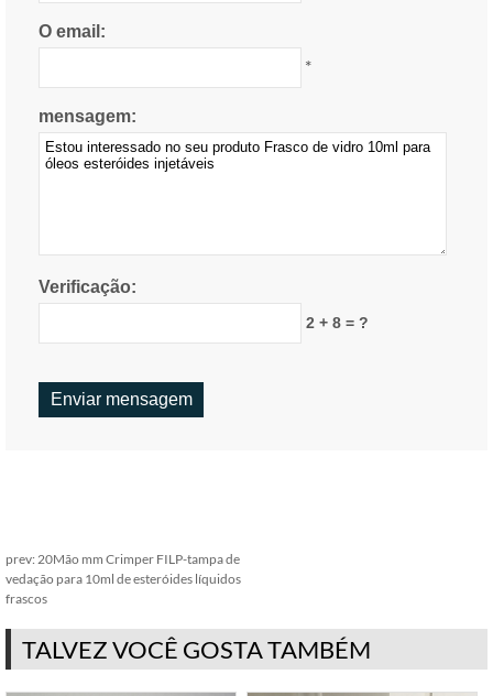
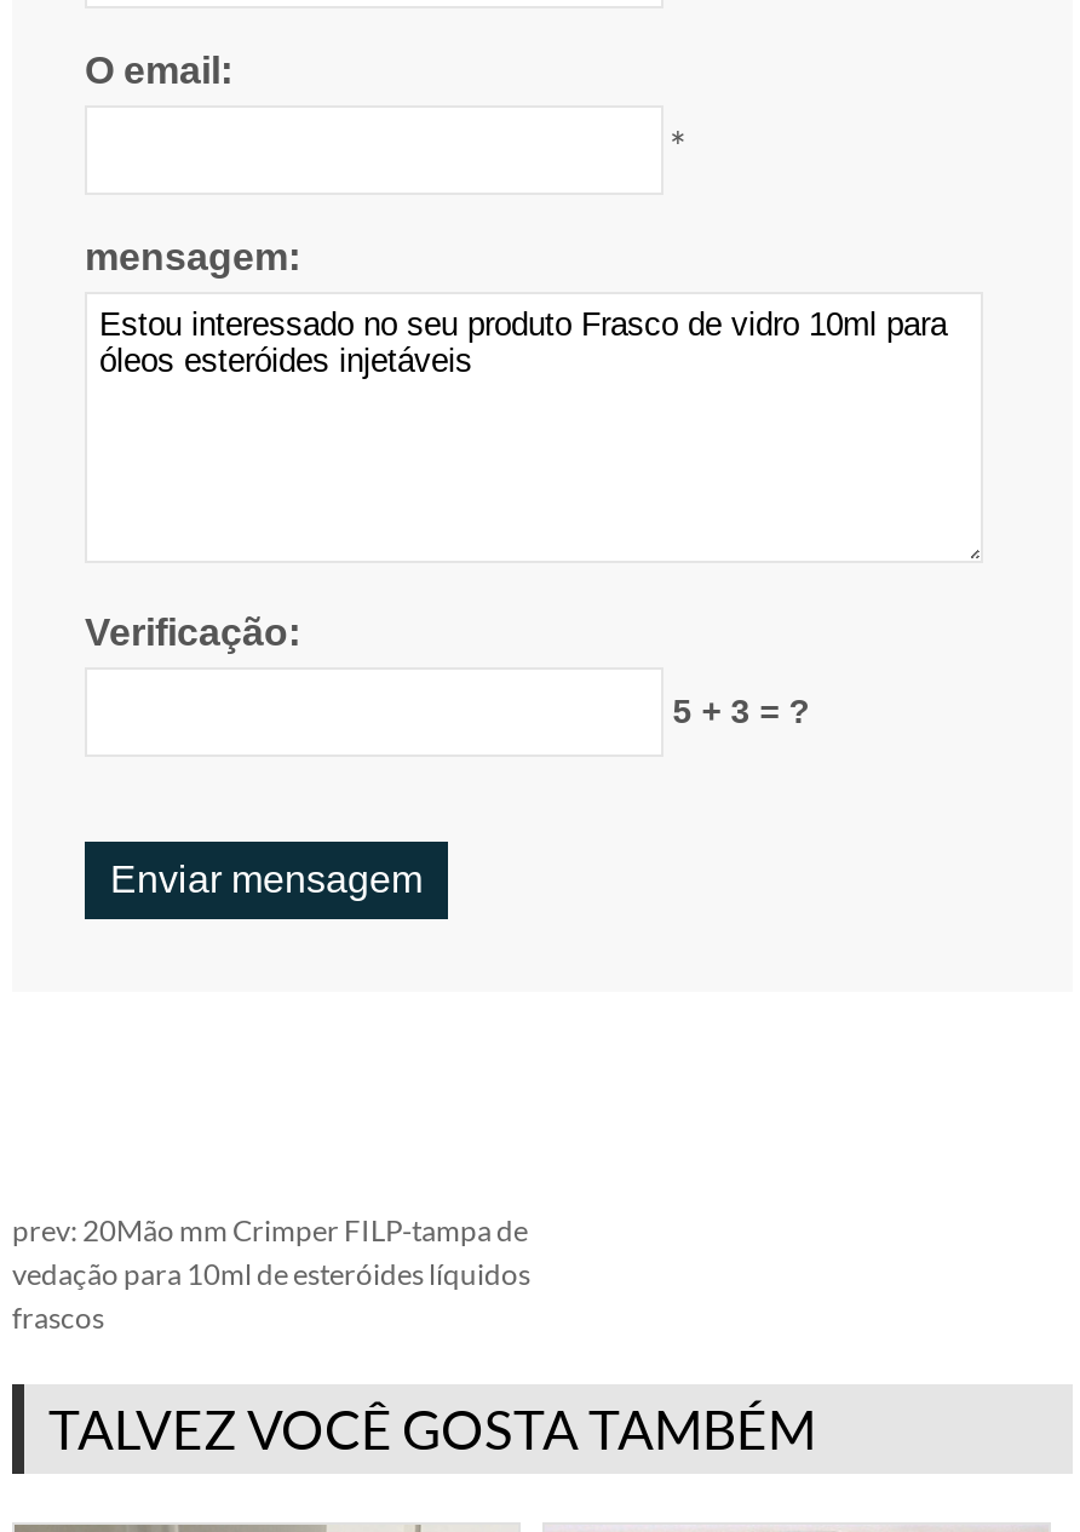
[301,314,368,331] 2 + 8 = ? -> [663,692,811,730] 5 + 3 = ?

